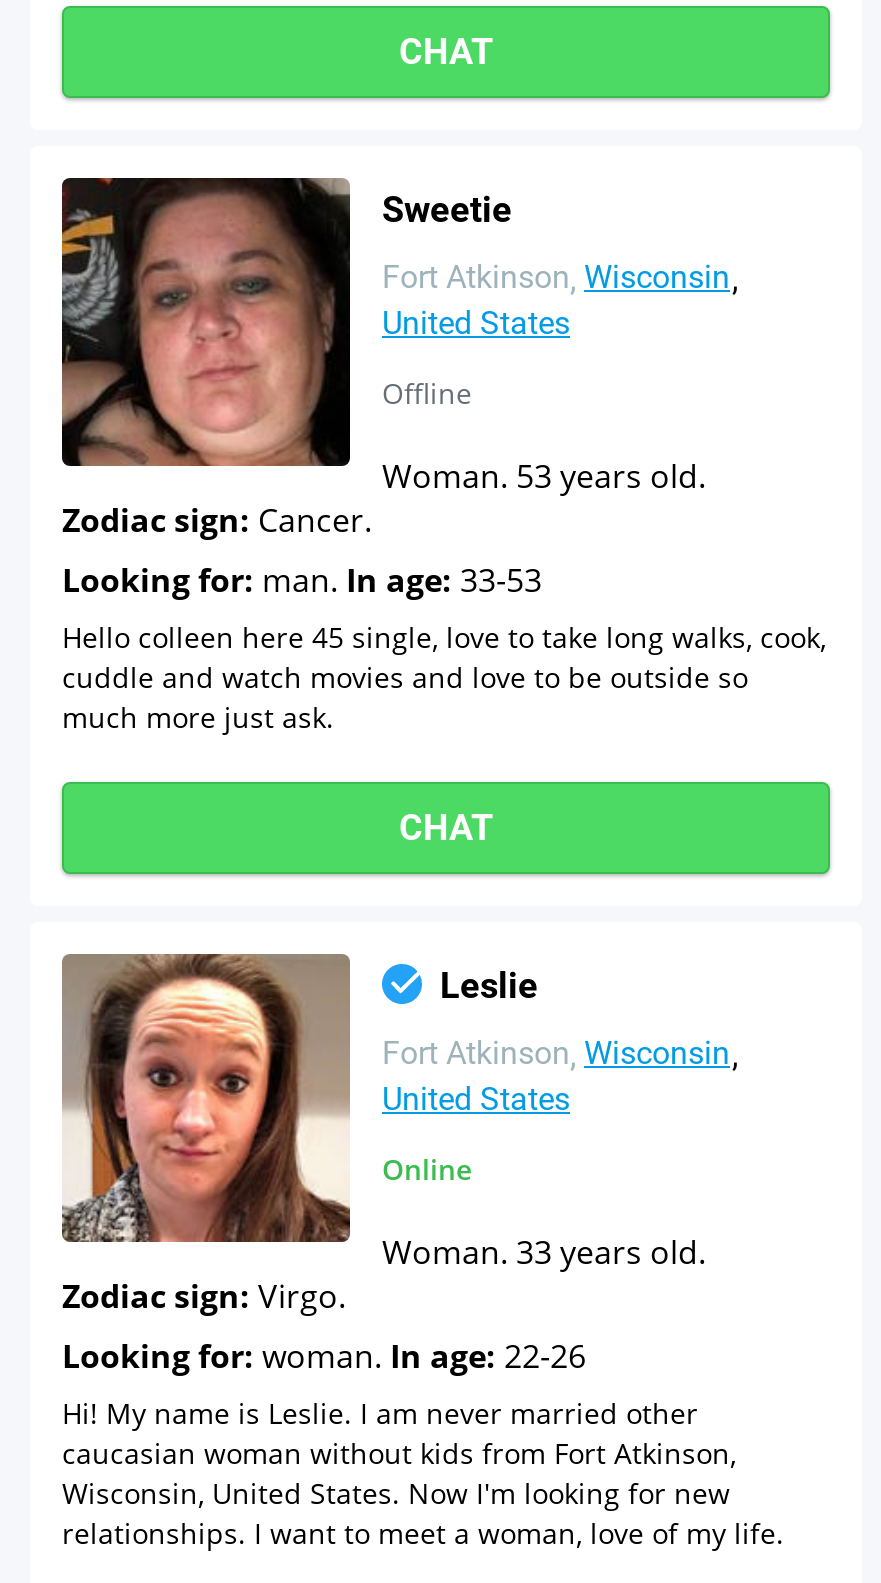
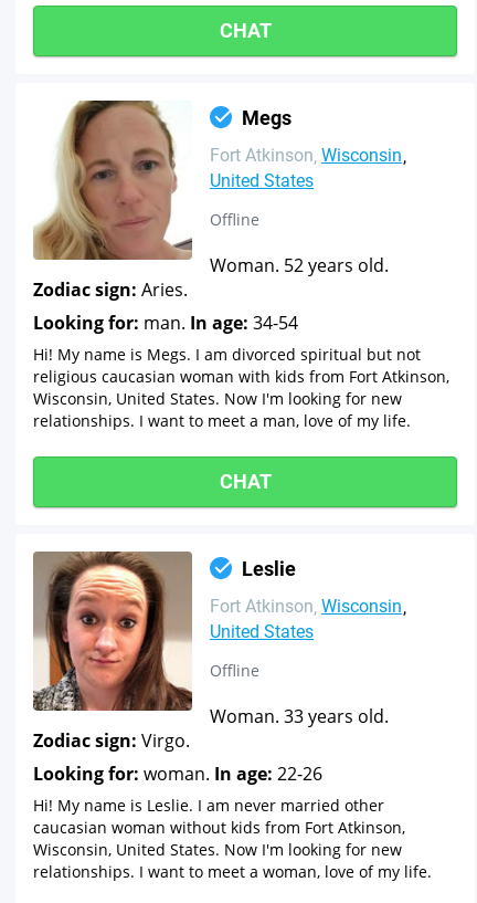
[60,176,826,736] [image] | Woman. 53 years old. | Zodiac sign: Cancer. | Looking for: man. In age: 33-53 | Hello colleen here 45 single, love to take long walks, cook, | cuddle and watch movies and love to be outside so | much more just ask. -> [33,99,449,431] [image] | Woman. 52 years old. | Zodiac sign: Aries. | Looking for: man. In age: 34-54 | Hi! My name is Megs. I am divorced spiritual but not | religious caucasian woman with kids from Fort Atkinson, | Wisconsin, United States. Now I'm looking for new | relationships. I want to meet a man, love of my life.
[382,188,512,230] Sweetie -> [242,106,291,129] Megs
[382,1150,472,1188] Online -> [210,660,259,681] Offline

